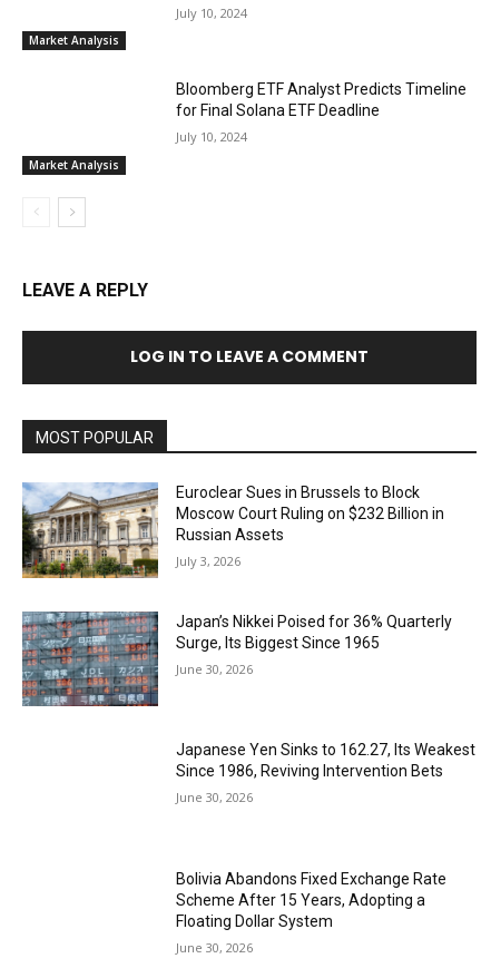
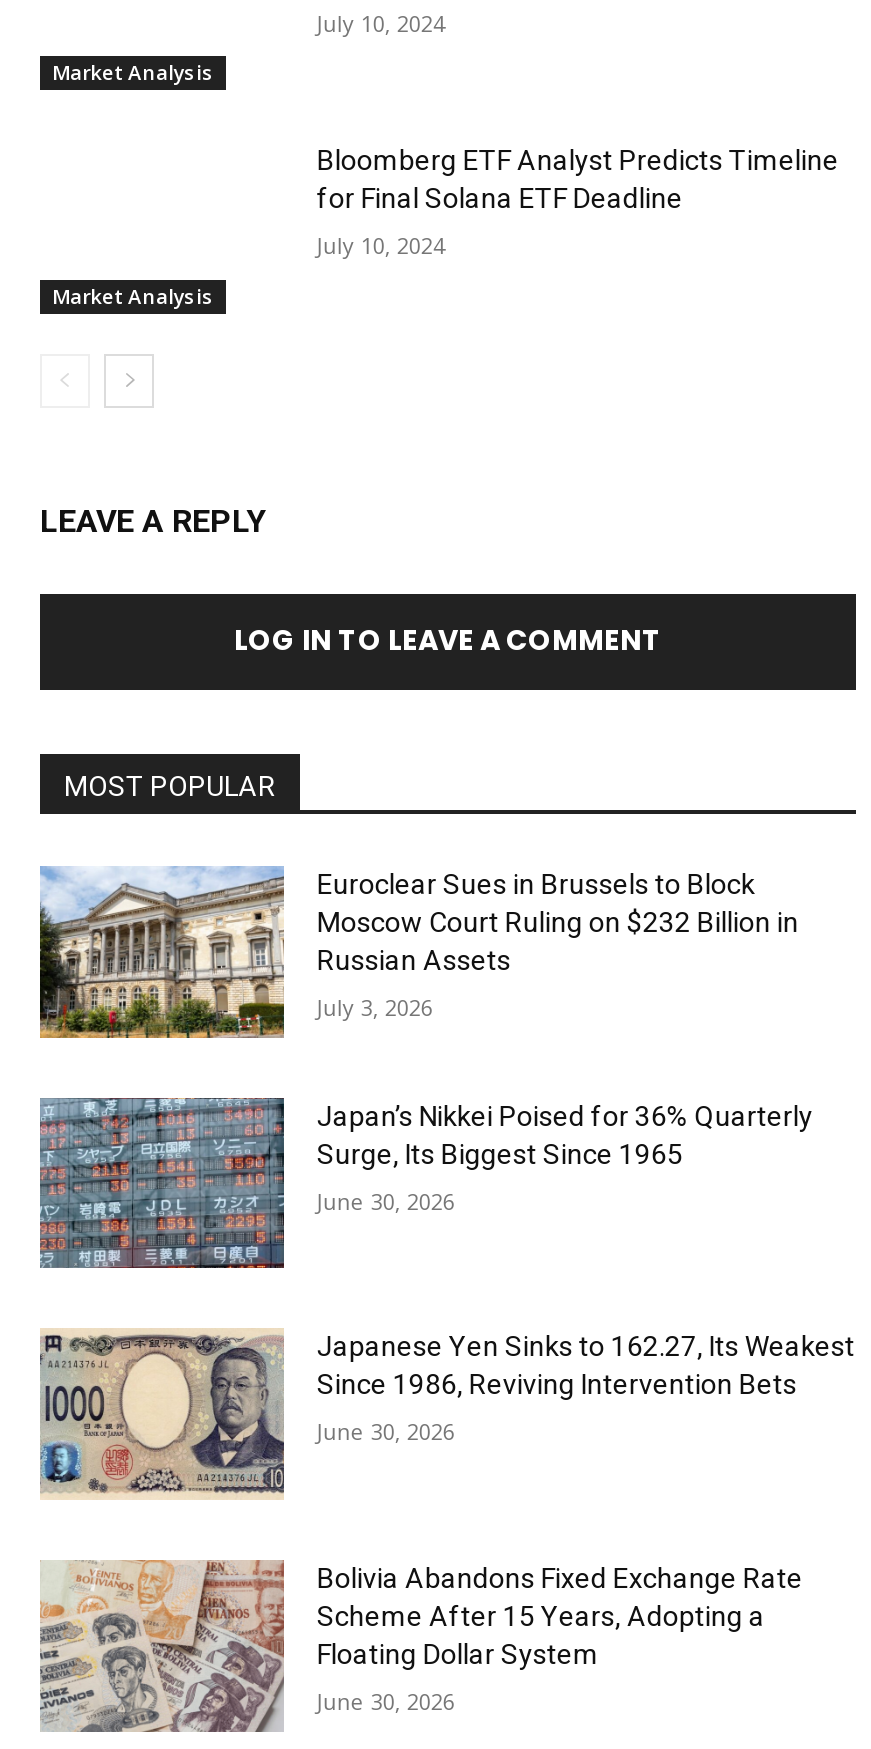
none -> [38,1328,286,1500] [image]
none -> [38,1558,286,1734] [image]

